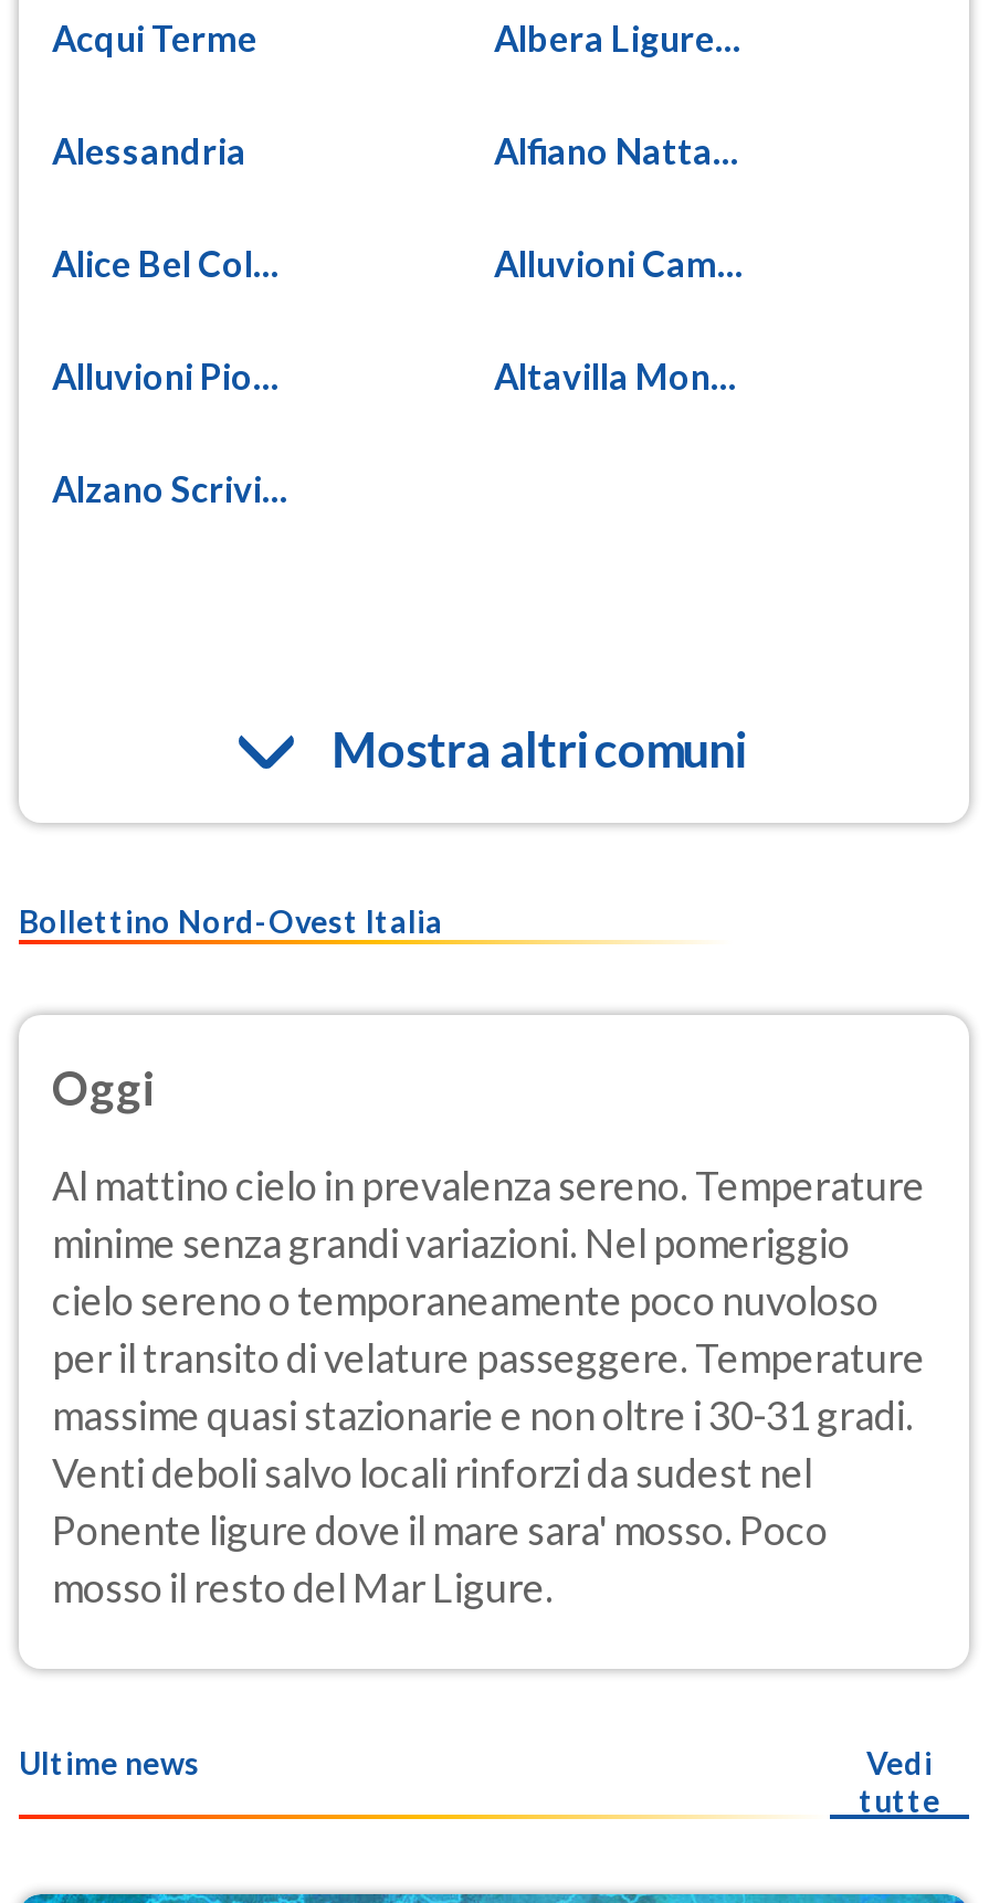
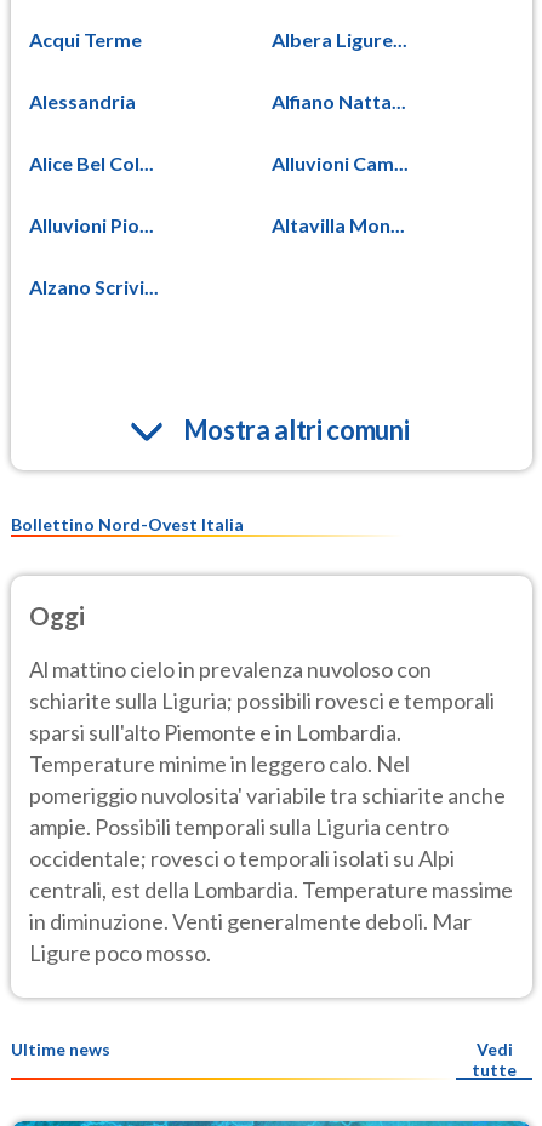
[52,1161,925,1612] Al mattino cielo in prevalenza sereno. Temperature | minime senza grandi variazioni. Nel pomeriggio | cielo sereno o temporaneamente poco nuvoloso | per il transito di velature passeggere. Temperature | massime quasi stazionarie e non oltre i 30-31 gradi. | Venti deboli salvo locali rinforzi da sudest nel | Ponente ligure dove il mare sara' mosso. Poco | mosso il resto del Mar Ligure. -> [29,656,513,966] Al mattino cielo in prevalenza nuvoloso con | schiarite sulla Liguria; possibili rovesci e temporali | sparsi sull'alto Piemonte e in Lombardia. | Temperature minime in leggero calo. Nel | pomeriggio nuvolosita' variabile tra schiarite anche | ampie. Possibili temporali sulla Liguria centro | occidentale; rovesci o temporali isolati su Alpi | centrali, est della Lombardia. Temperature massime | in diminuzione. Venti generalmente deboli. Mar | Ligure poco mosso.

